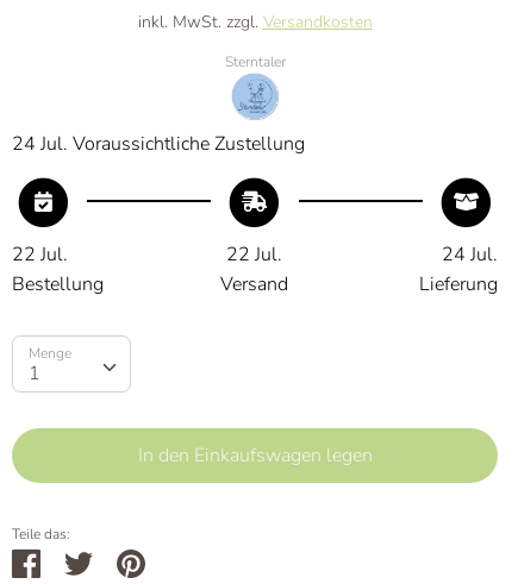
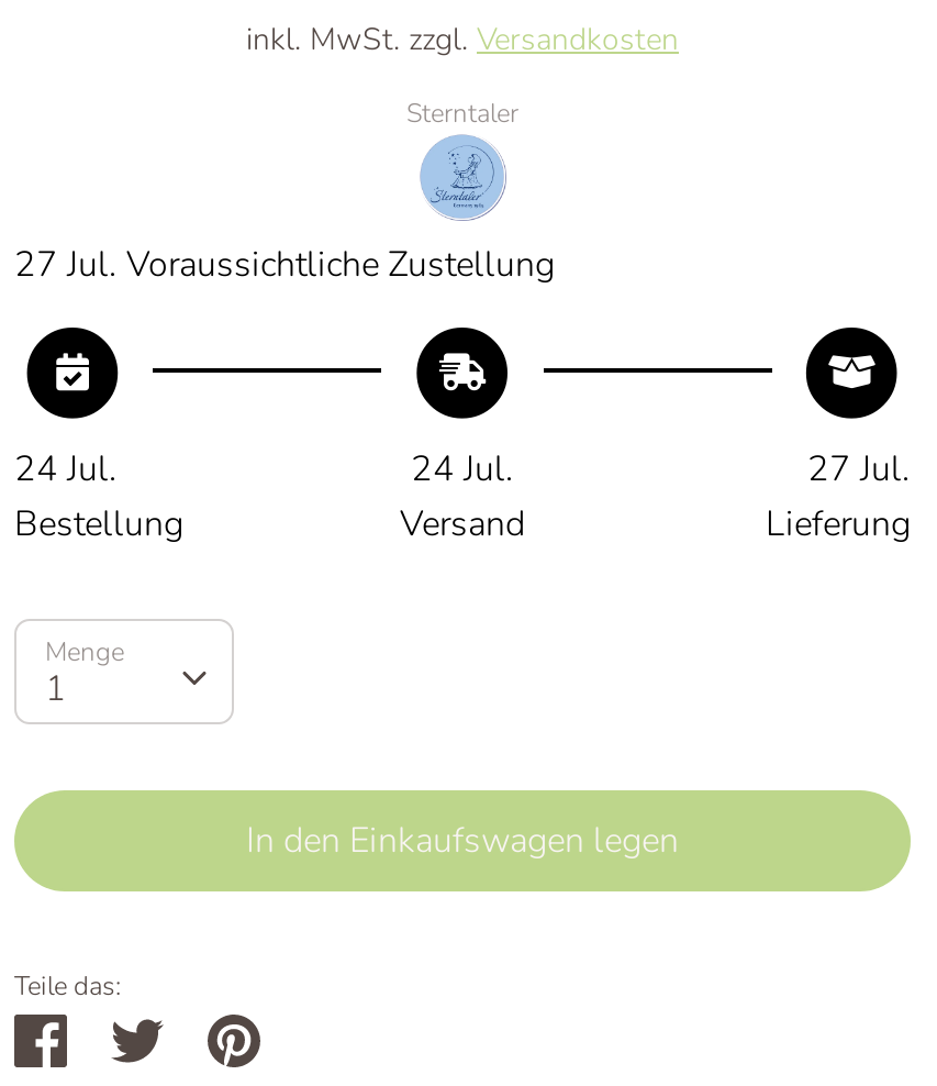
[12,131,305,157] 24 Jul. Voraussichtliche Zustellung -> [14,241,555,289] 27 Jul. Voraussichtliche Zustellung
[12,241,68,267] 22 Jul. -> [14,445,118,493] 24 Jul.
[227,241,283,267] 22 Jul. -> [411,445,514,493] 24 Jul.
[442,241,498,267] 24 Jul. -> [807,445,911,493] 27 Jul.

